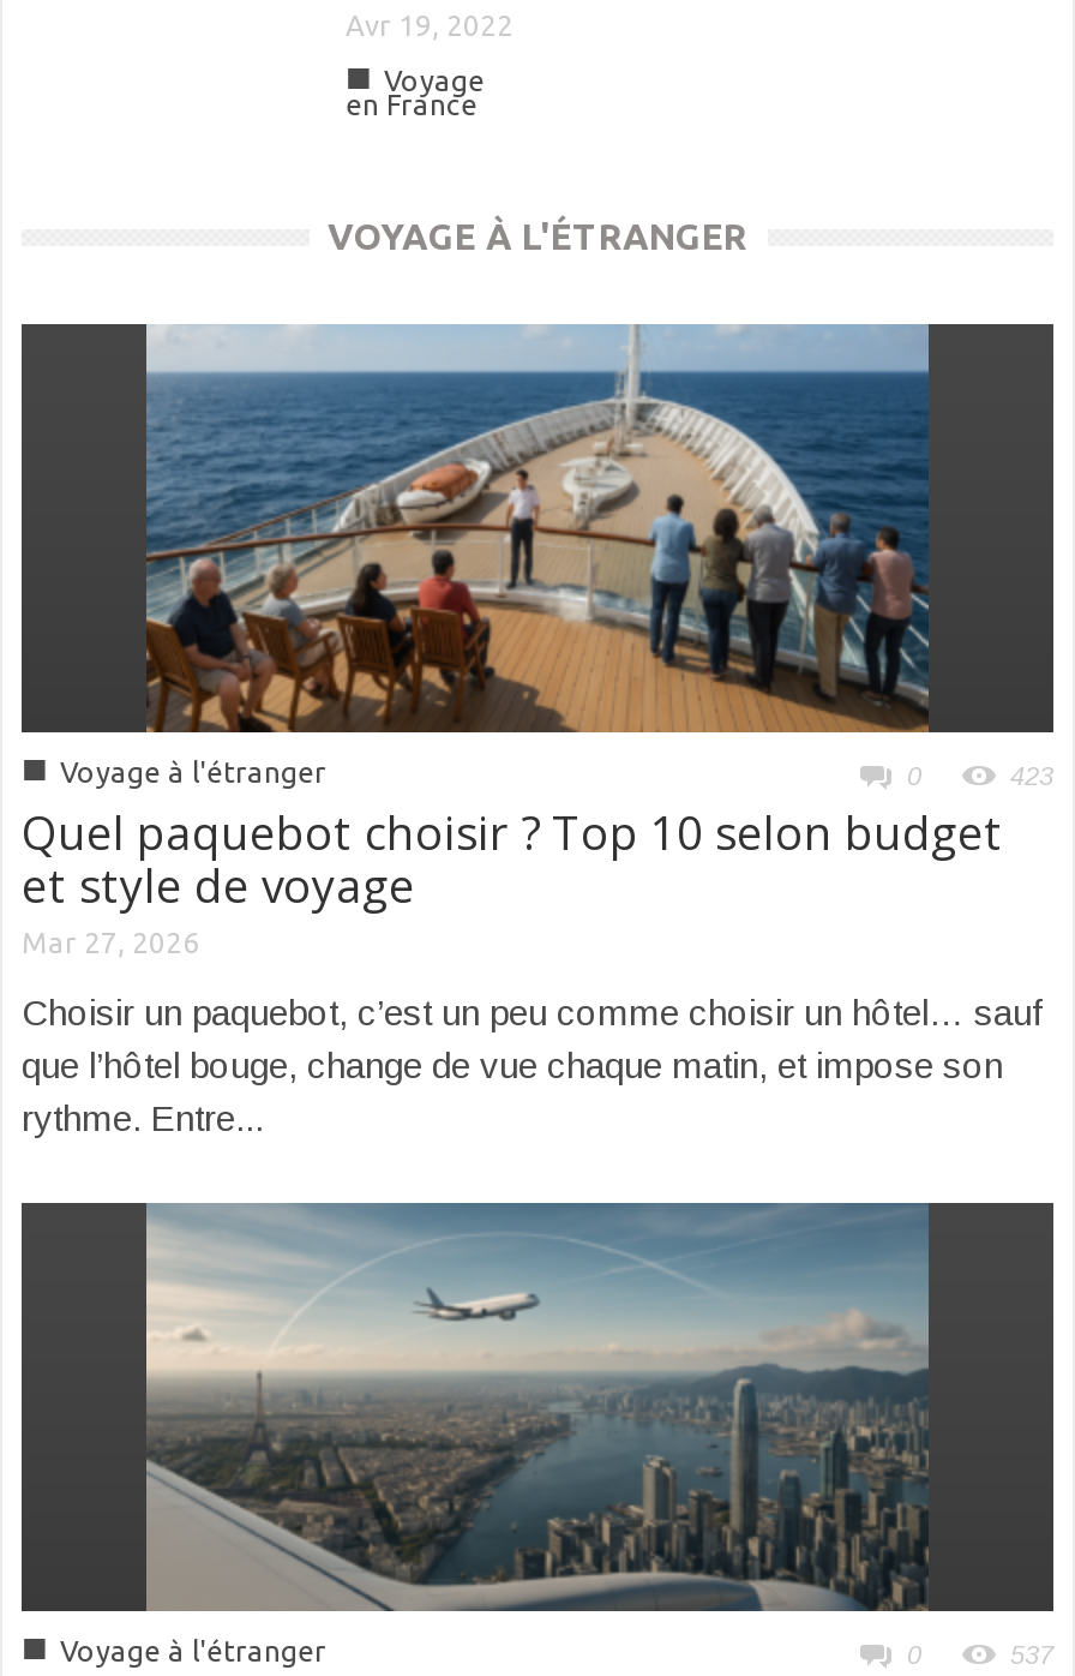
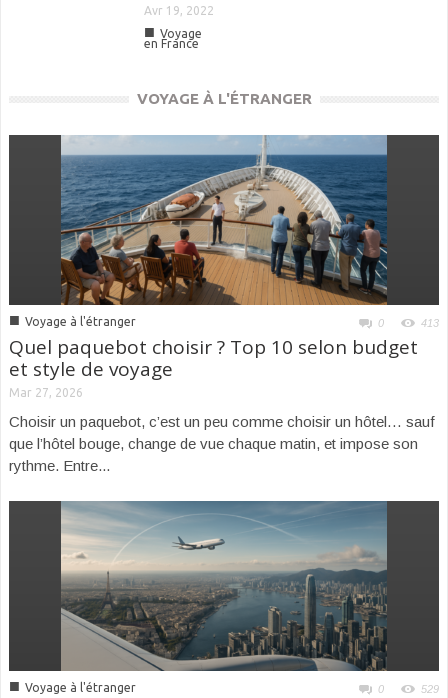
[1010,761,1053,790] 423 -> [421,317,439,329] 413
[1010,1640,1053,1669] 537 -> [421,683,439,695] 529

